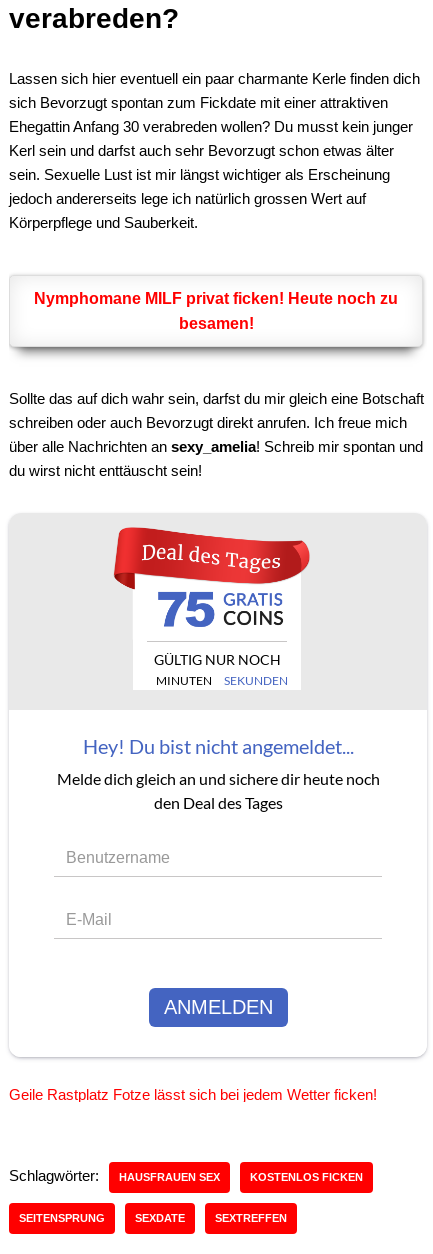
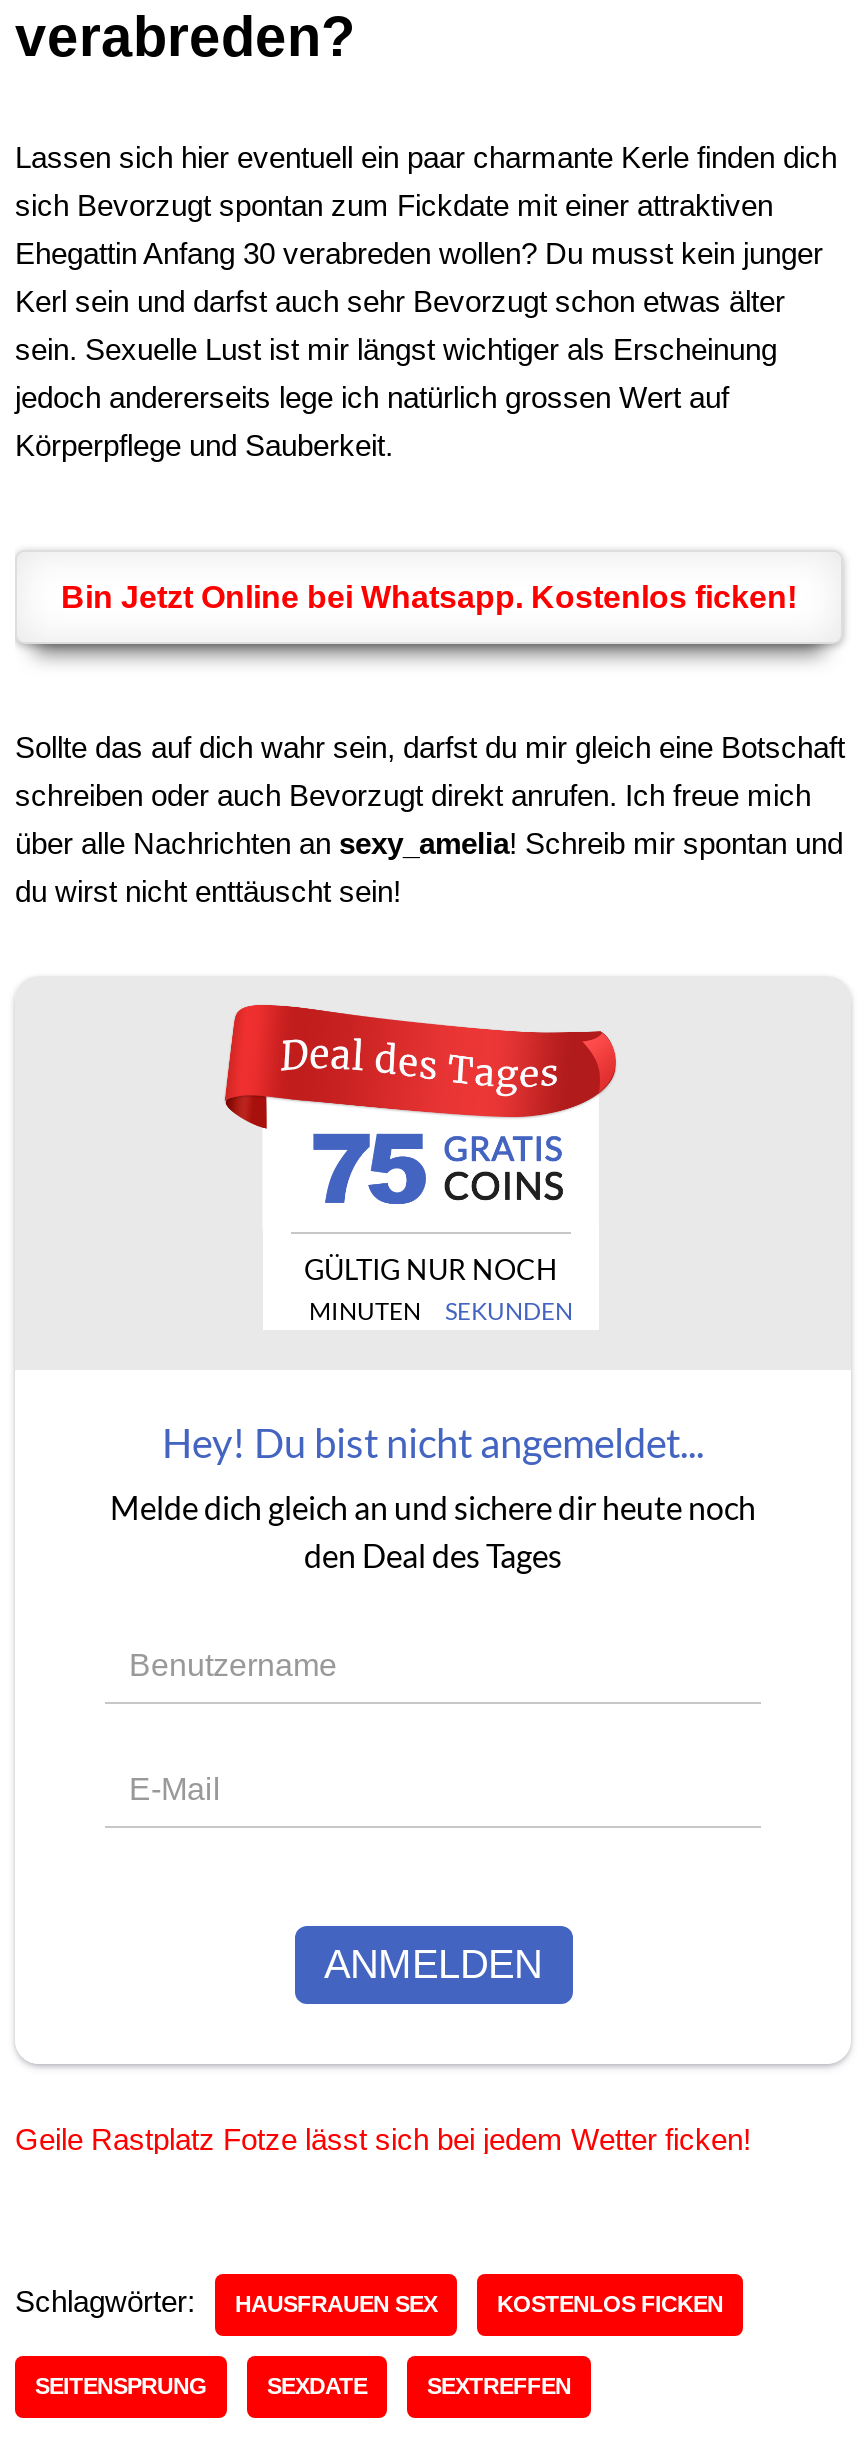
[34,290,398,332] Nymphomane MILF privat ficken! Heute noch zu | besamen! -> [61,579,797,613] Bin Jetzt Online bei Whatsapp. Kostenlos ficken!

